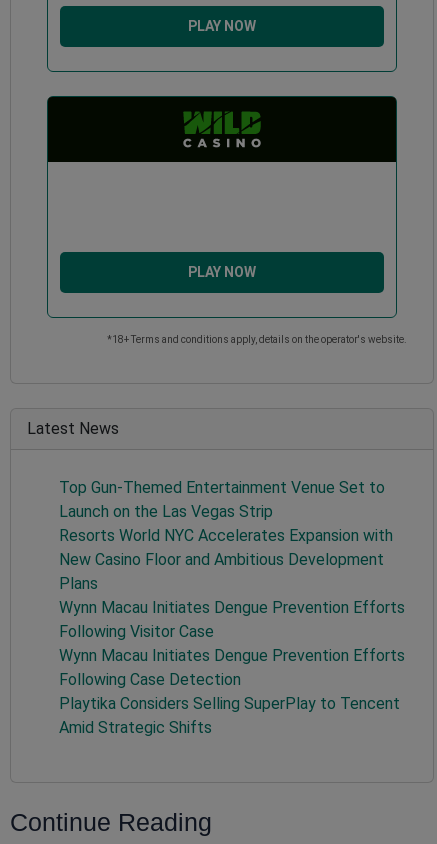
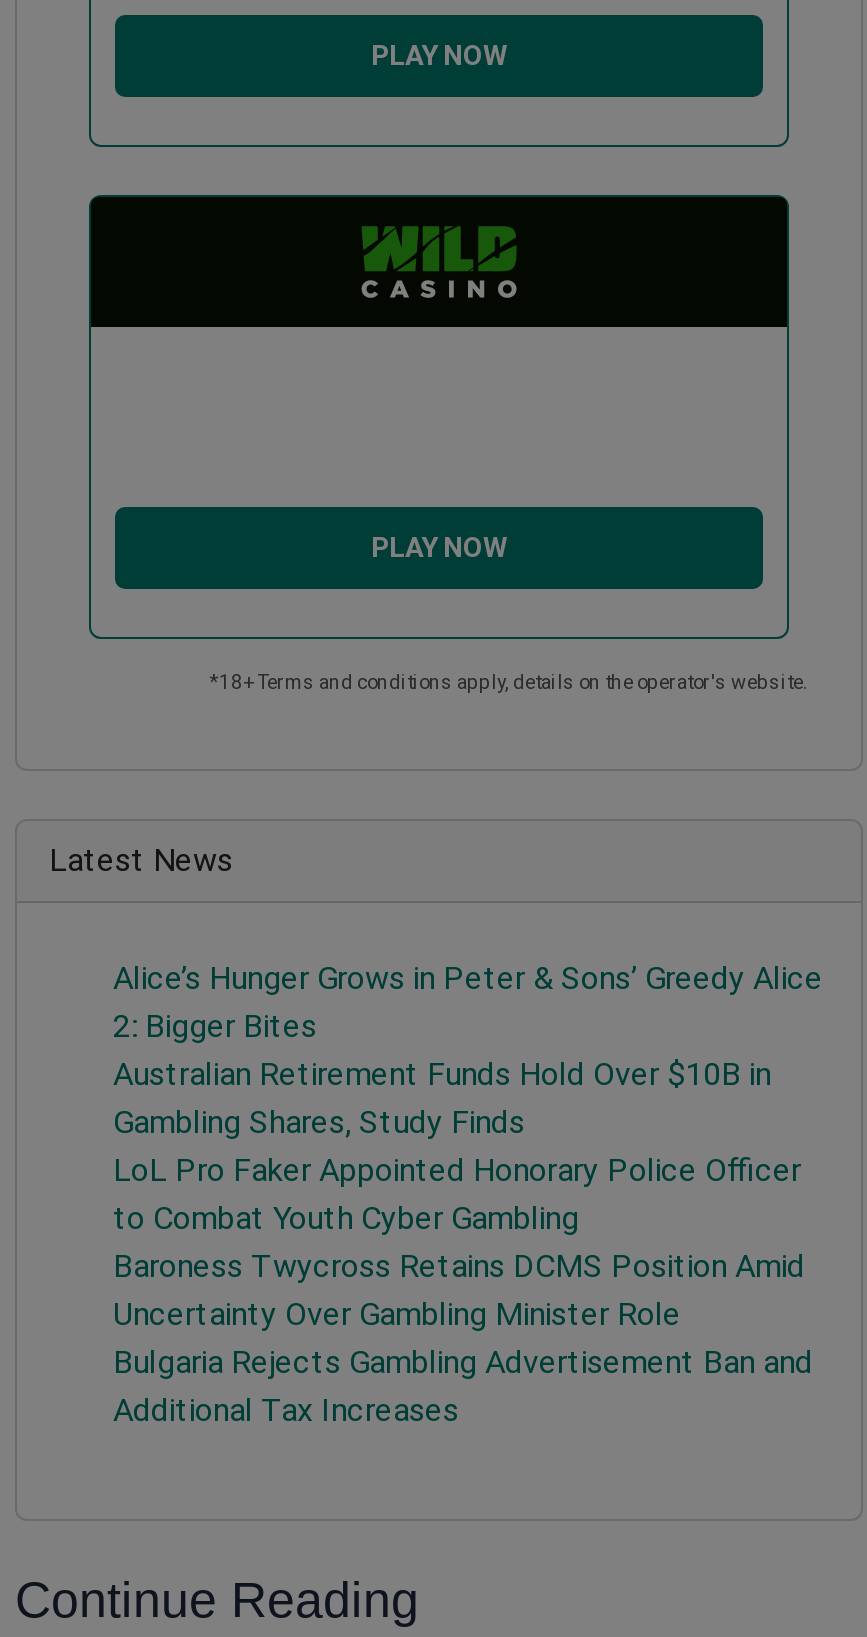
[59,478,405,737] Top Gun-Themed Entertainment Venue Set to | Launch on the Las Vegas Strip | Resorts World NYC Accelerates Expansion with | New Casino Floor and Ambitious Development | Plans | Wynn Macau Initiates Dengue Prevention Efforts | Following Visitor Case | Wynn Macau Initiates Dengue Prevention Efforts | Following Case Detection | Playtika Considers Selling SuperPlay to Tencent | Amid Strategic Shifts -> [113,959,823,1429] Alice’s Hunger Grows in Peter & Sons’ Greedy Alice | 2: Bigger Bites | Australian Retirement Funds Hold Over $10B in | Gambling Shares, Study Finds | LoL Pro Faker Appointed Honorary Police Officer | to Combat Youth Cyber Gambling | Baroness Twycross Retains DCMS Position Amid | Uncertainty Over Gambling Minister Role | Bulgaria Rejects Gambling Advertisement Ban and | Additional Tax Increases

